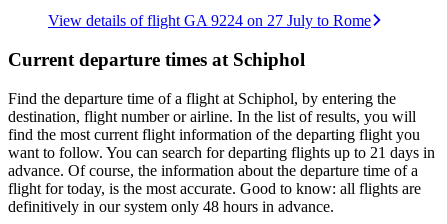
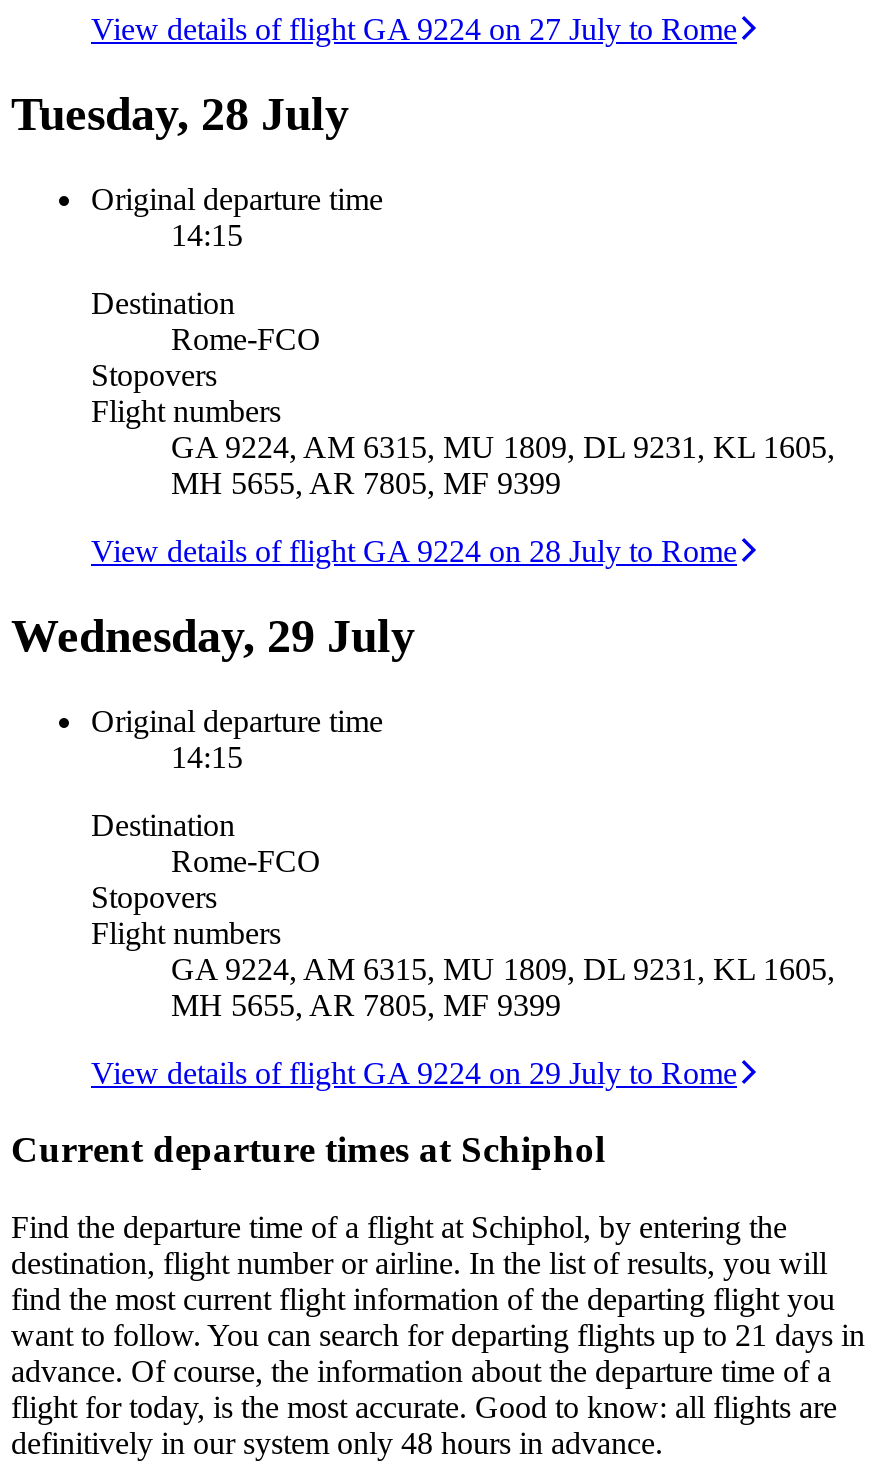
none -> [11,88,835,1089] Tuesday, 28 July | Original departure time | 14:15 | Destination | Rome-FCO | Stopovers | Flight numbers | GA 9224, AM 6315, MU 1809, DL 9231, KL 1605, | MH 5655, AR 7805, MF 9399 | View details of flight GA 9224 on 28 July to Rome | Wednesday, 29 July | Original departure time | 14:15 | Destination | Rome-FCO | Stopovers | Flight numbers | GA 9224, AM 6315, MU 1809, DL 9231, KL 1605, | MH 5655, AR 7805, MF 9399 | View details of flight GA 9224 on 29 July to Rome

